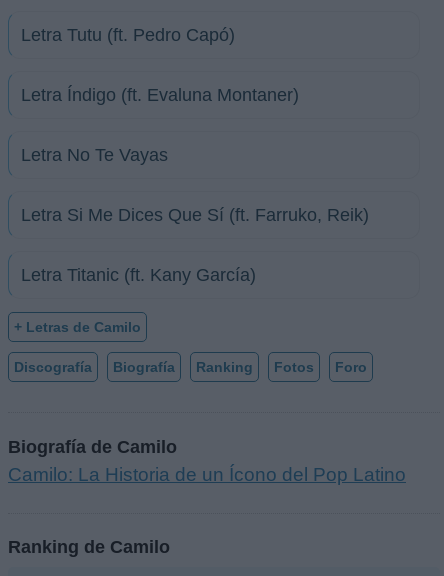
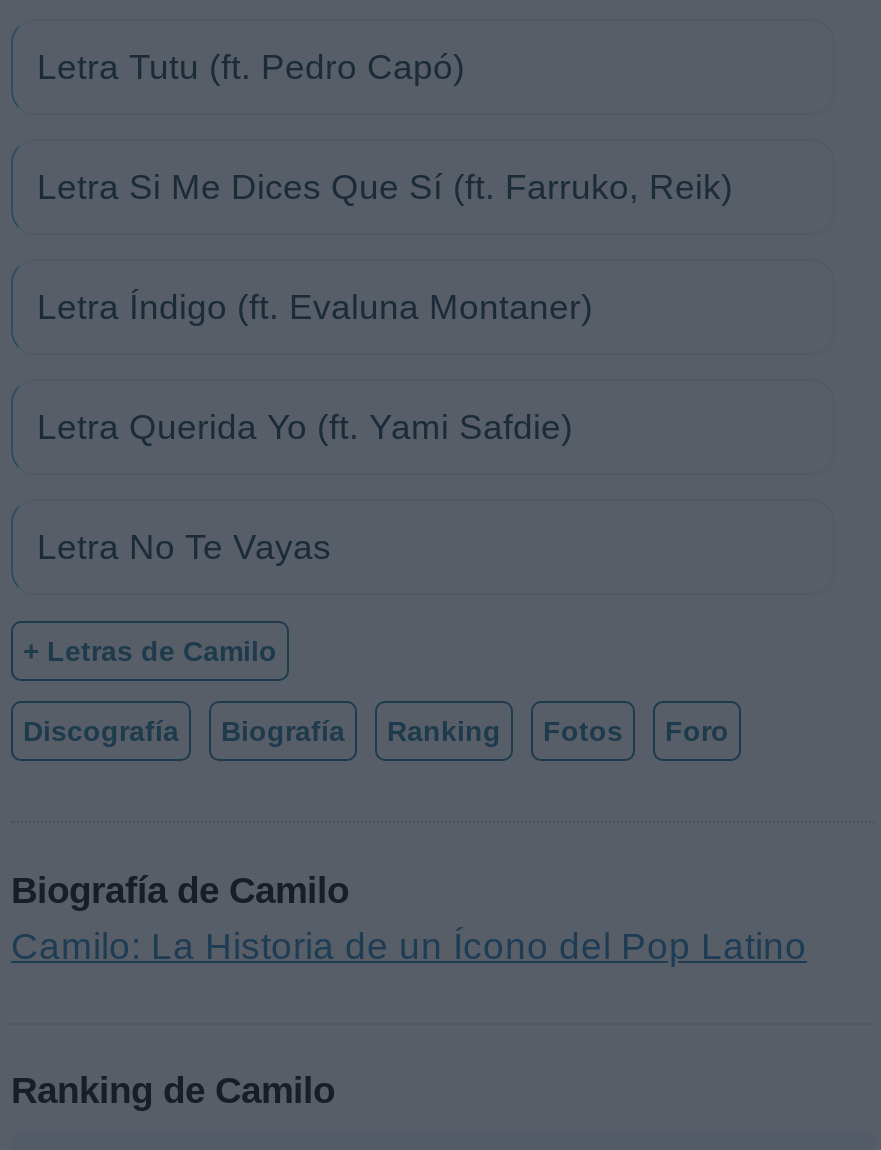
moved [21,85,299,105] -> [37,287,593,327]: Letra Índigo (ft. Evaluna Montaner)
none -> [37,407,573,447] Letra Querida Yo (ft. Yami Safdie)
moved [21,145,168,165] -> [37,527,331,567]: Letra No Te Vayas
moved [21,205,369,225] -> [37,167,733,207]: Letra Si Me Dices Que Sí (ft. Farruko, Reik)
[21,265,256,285] Letra Titanic (ft. Kany García) -> none

